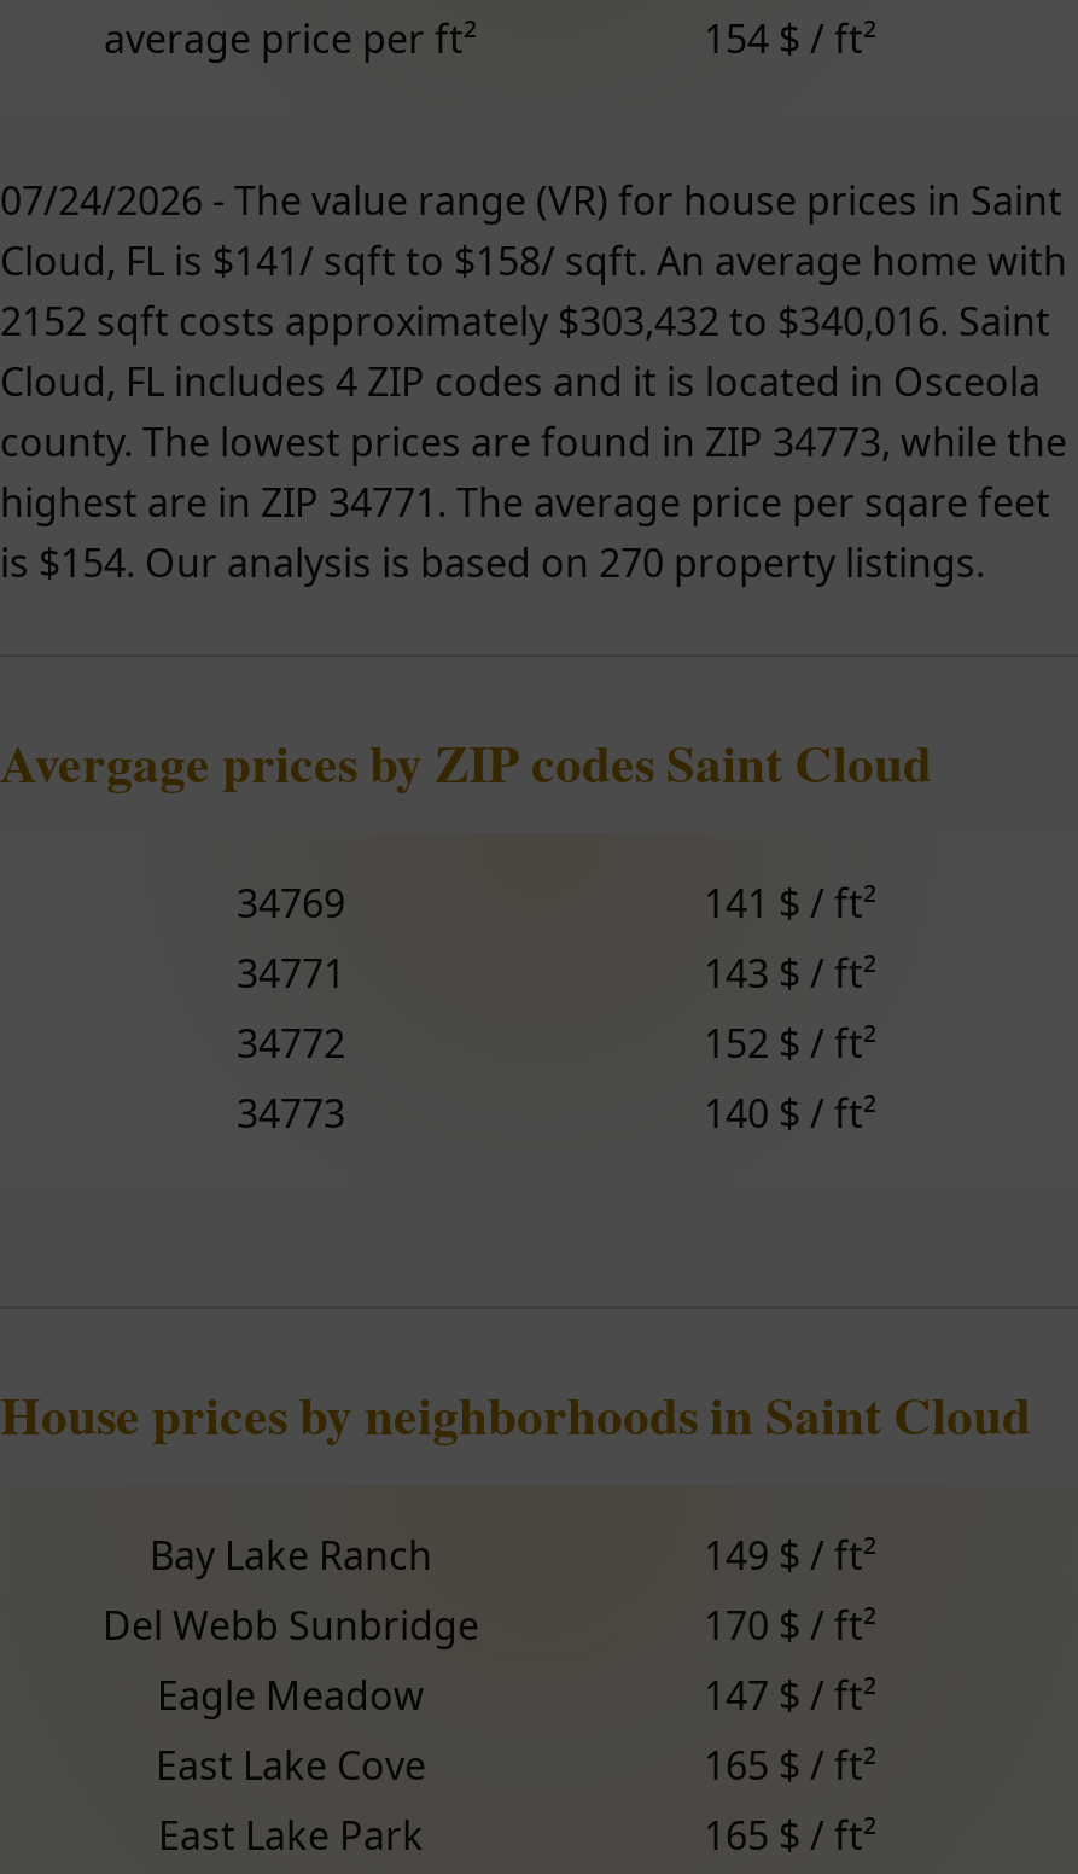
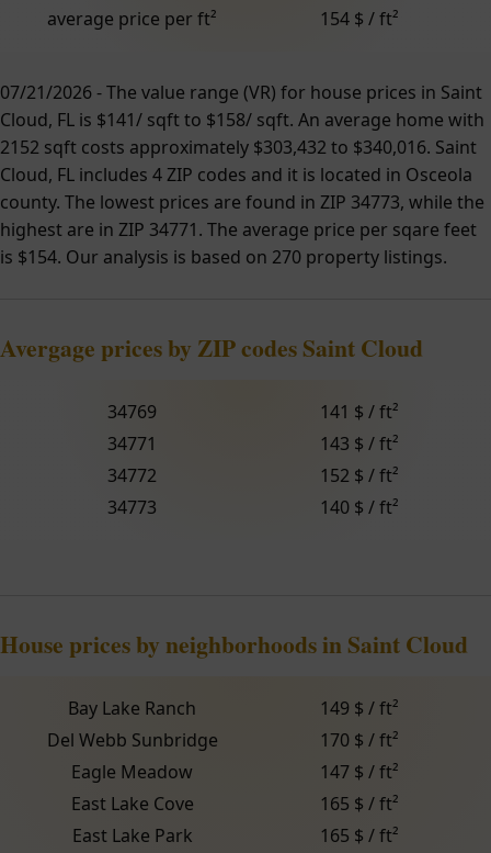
[0,173,1062,226] 07/24/2026 - The value range (VR) for house prices in Saint -> [0,80,482,104] 07/21/2026 - The value range (VR) for house prices in Saint

